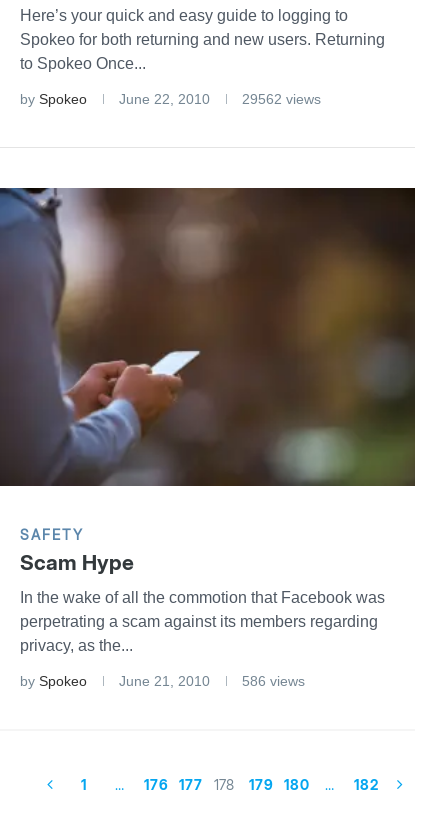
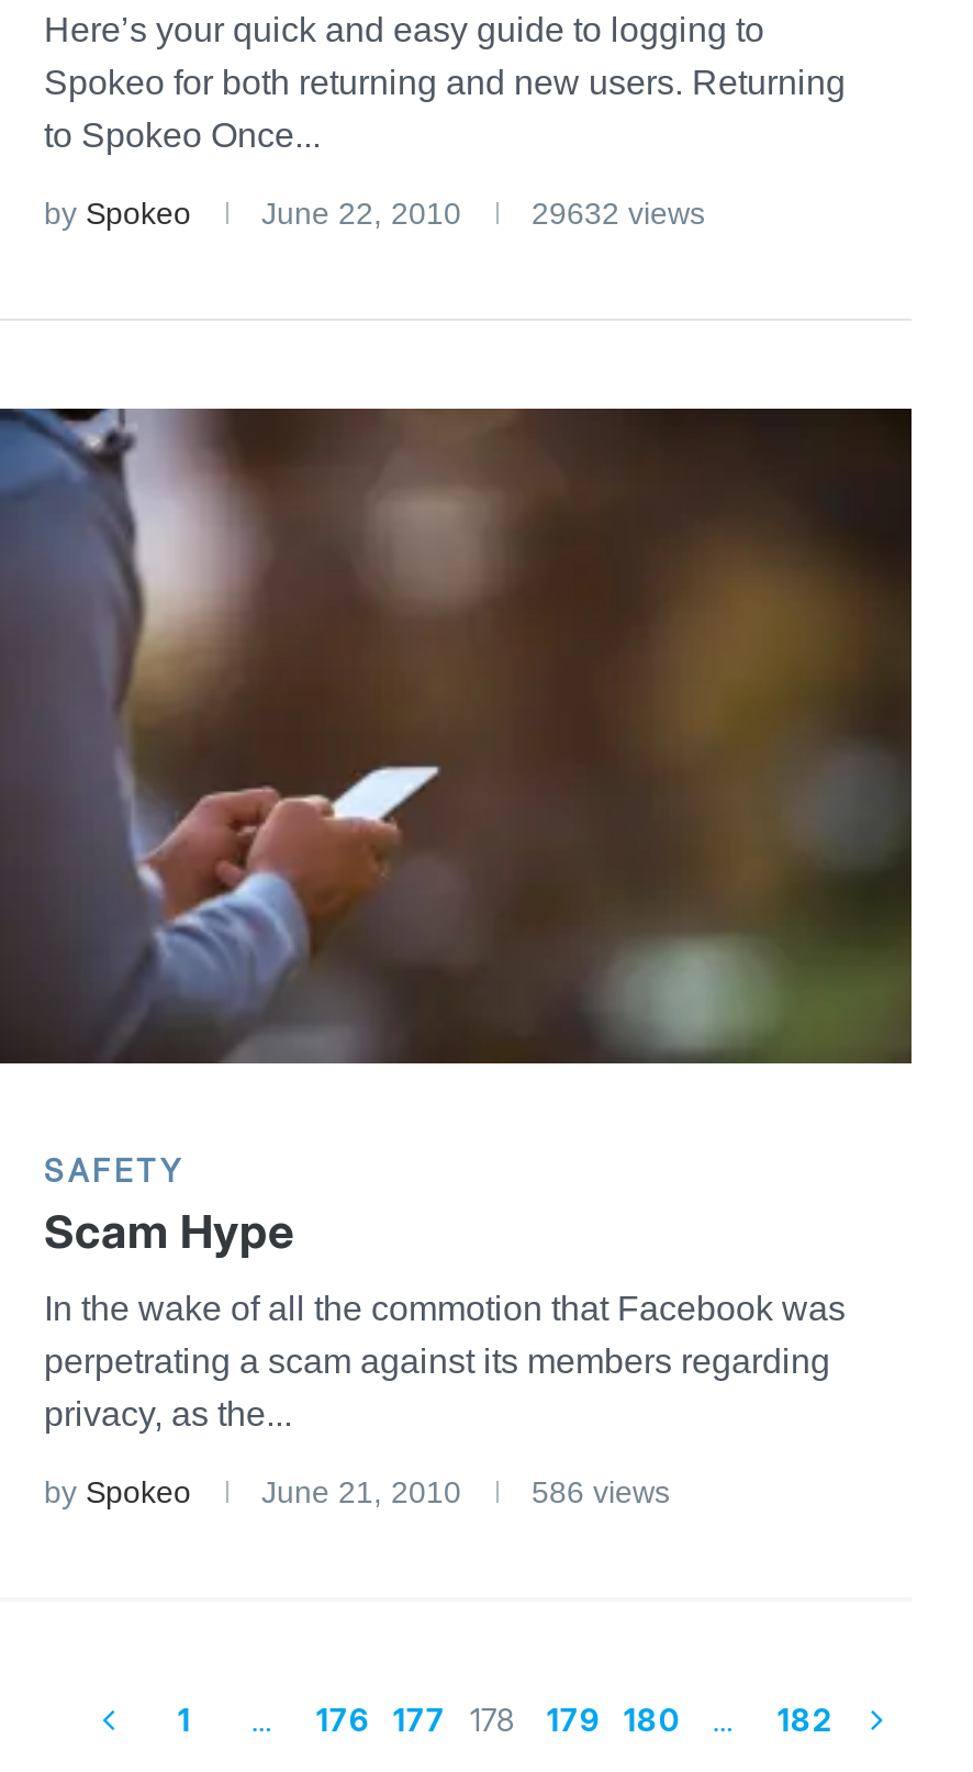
[20,91,321,107] by Spokeo June 22, 2010 29562 views -> [44,195,705,230] by Spokeo June 22, 2010 29632 views

